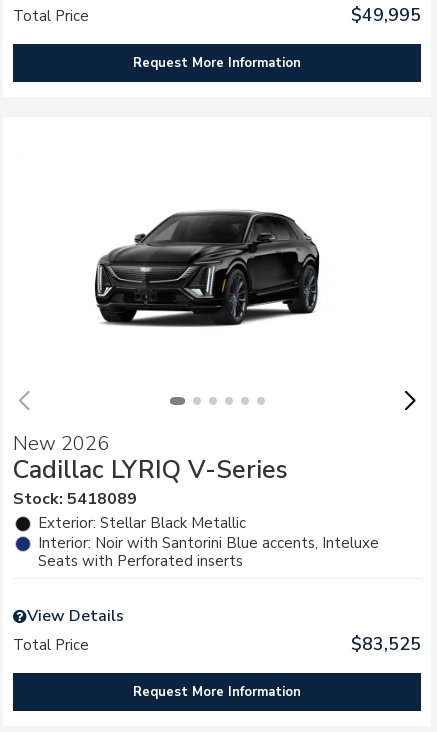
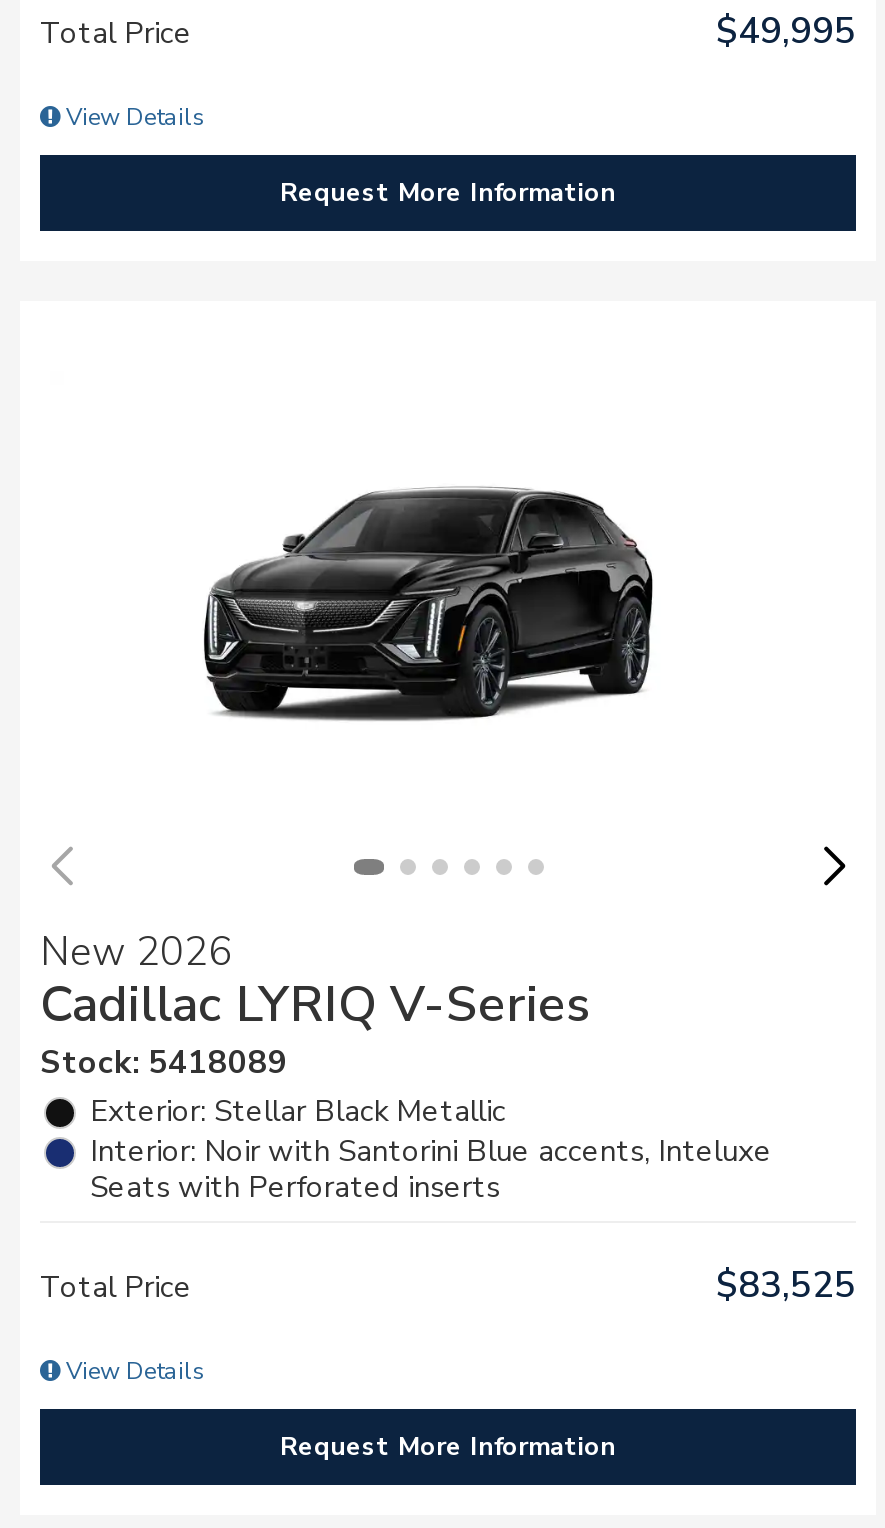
none -> [60,100,206,132] View Details
[27,605,124,627] View Details -> none
none -> [60,1356,206,1388] View Details

